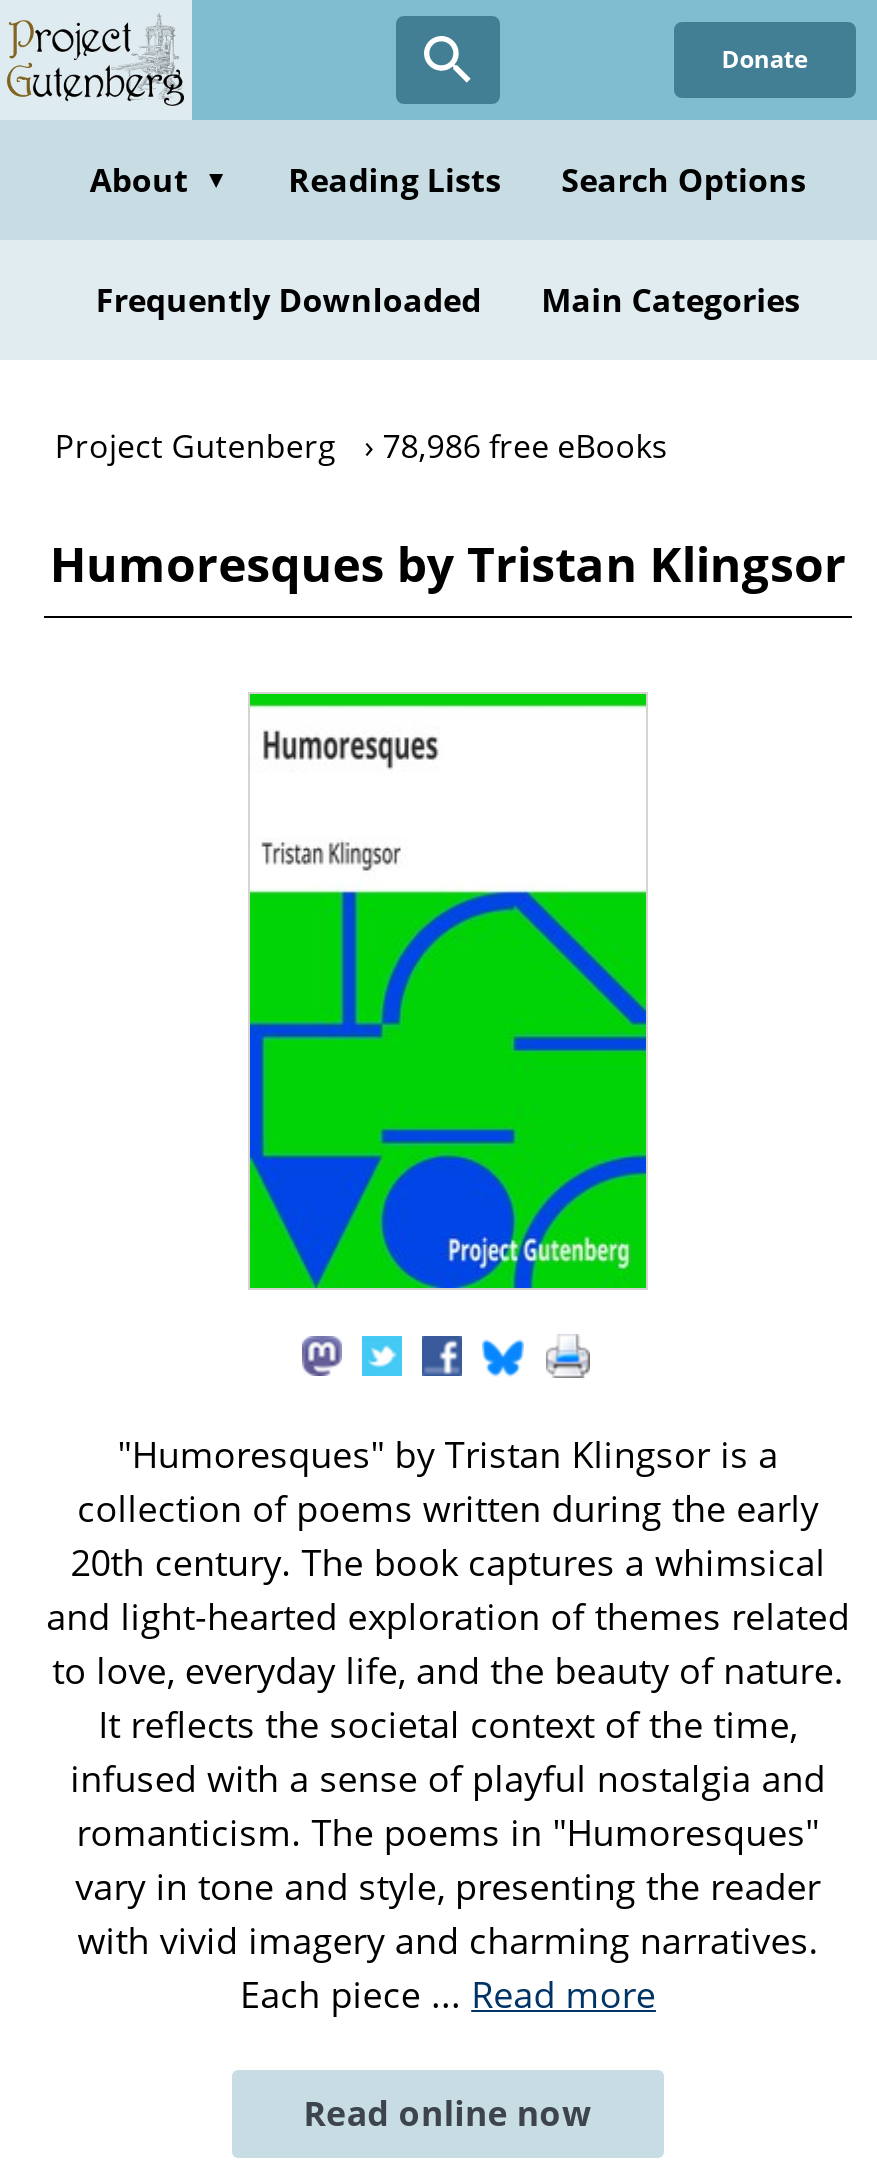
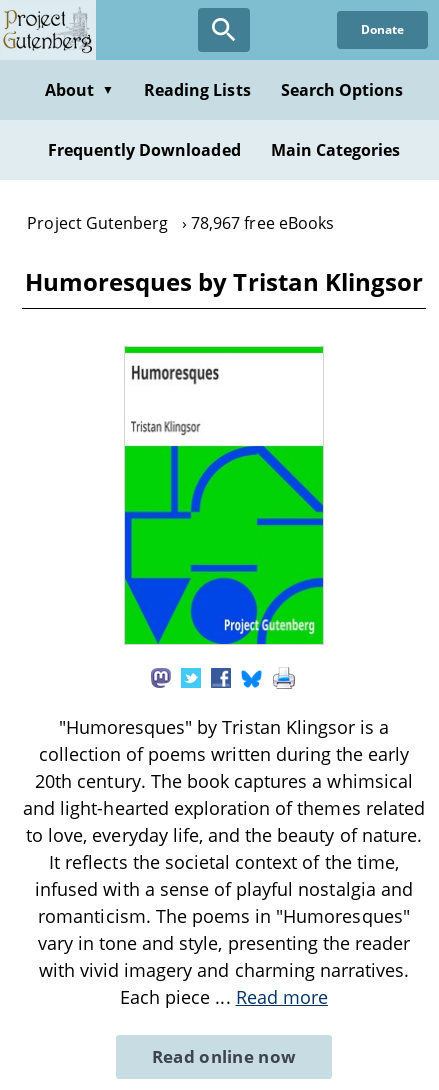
[55,424,668,468] Project Gutenberg 78,986 free eBooks -> [27,212,334,234] Project Gutenberg 78,967 free eBooks

